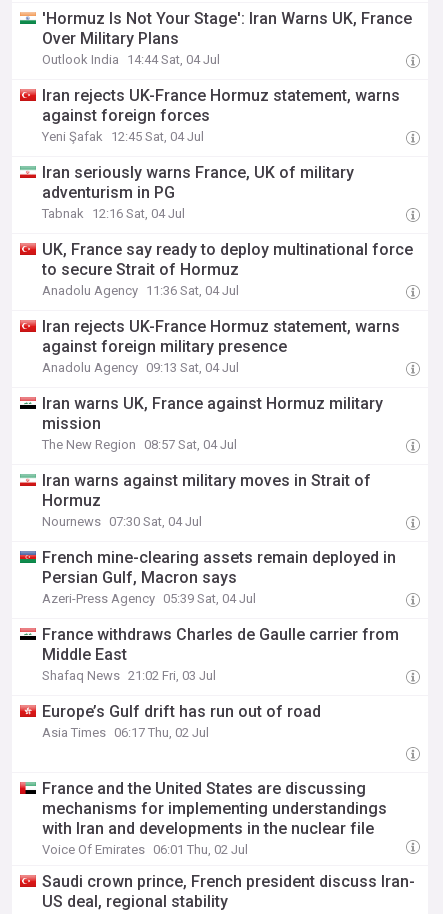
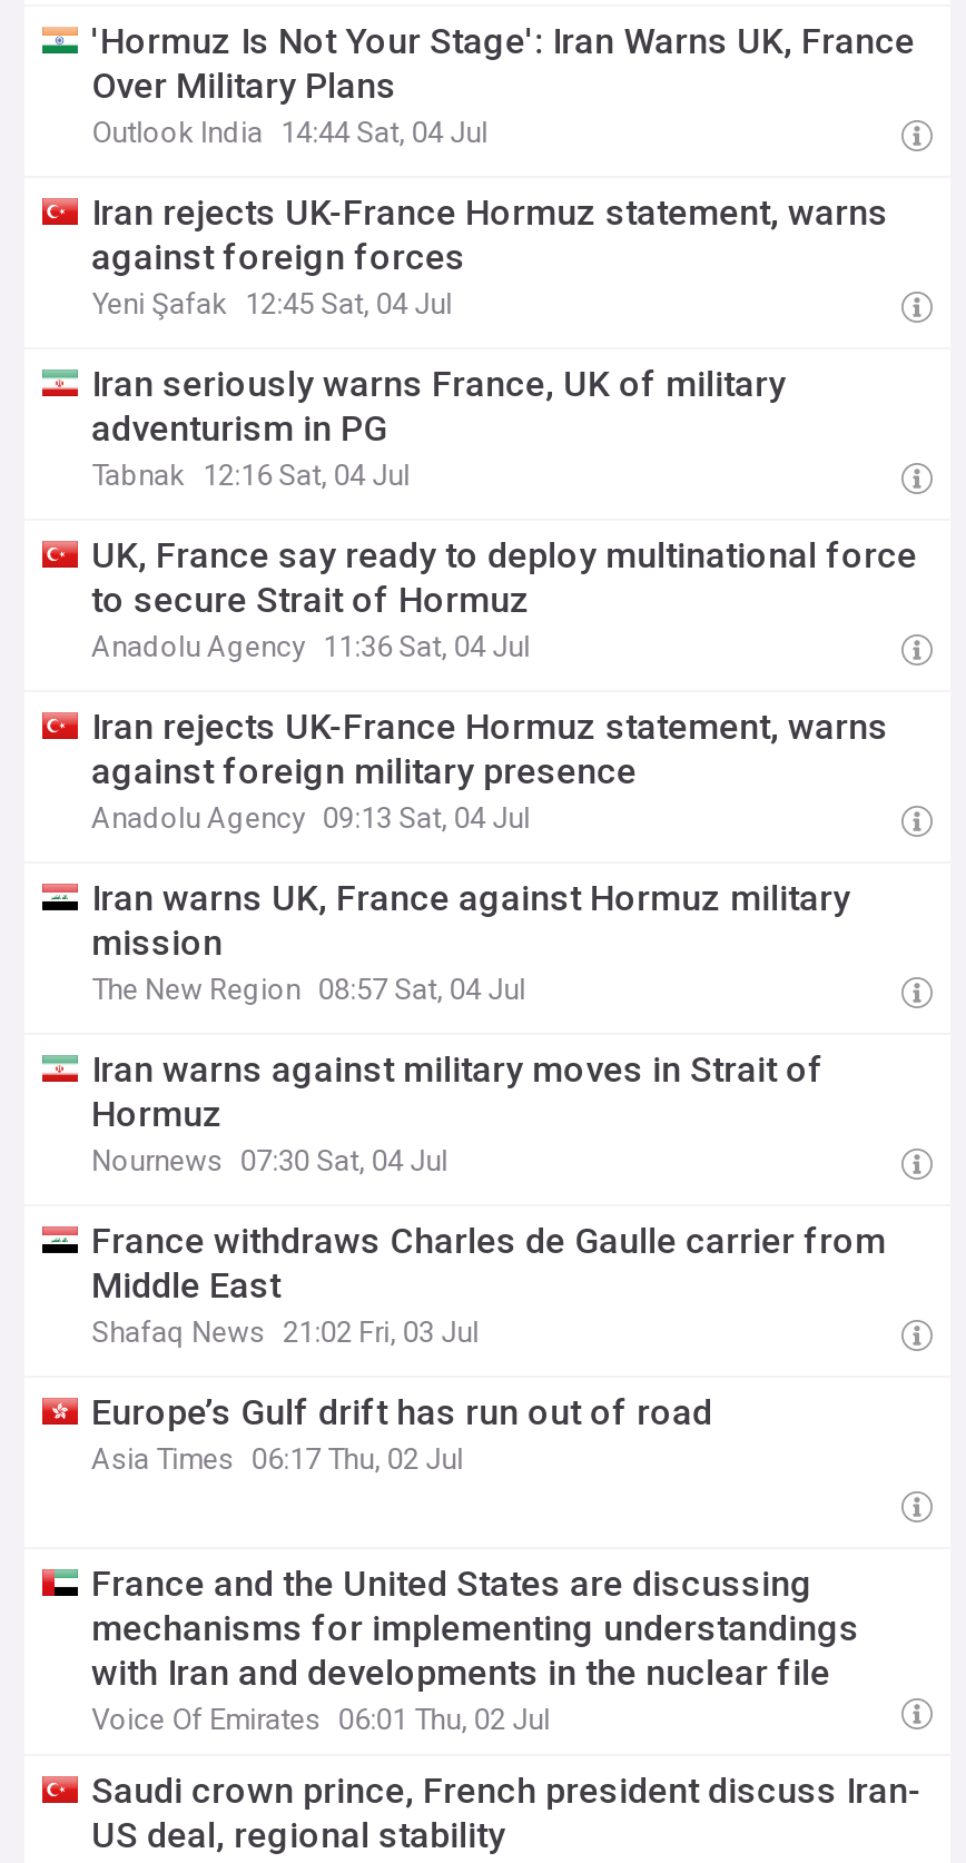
[42,548,396,606] French mine-clearing assets remain deployed in | Persian Gulf, Macron says | Azeri-Press Agency 05:39 Sat, 04 Jul -> none

